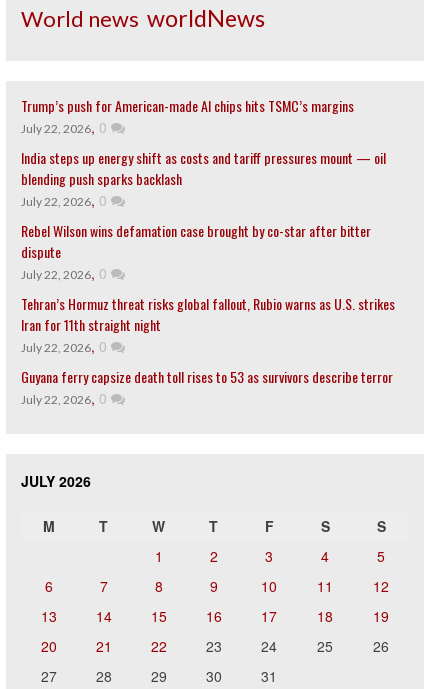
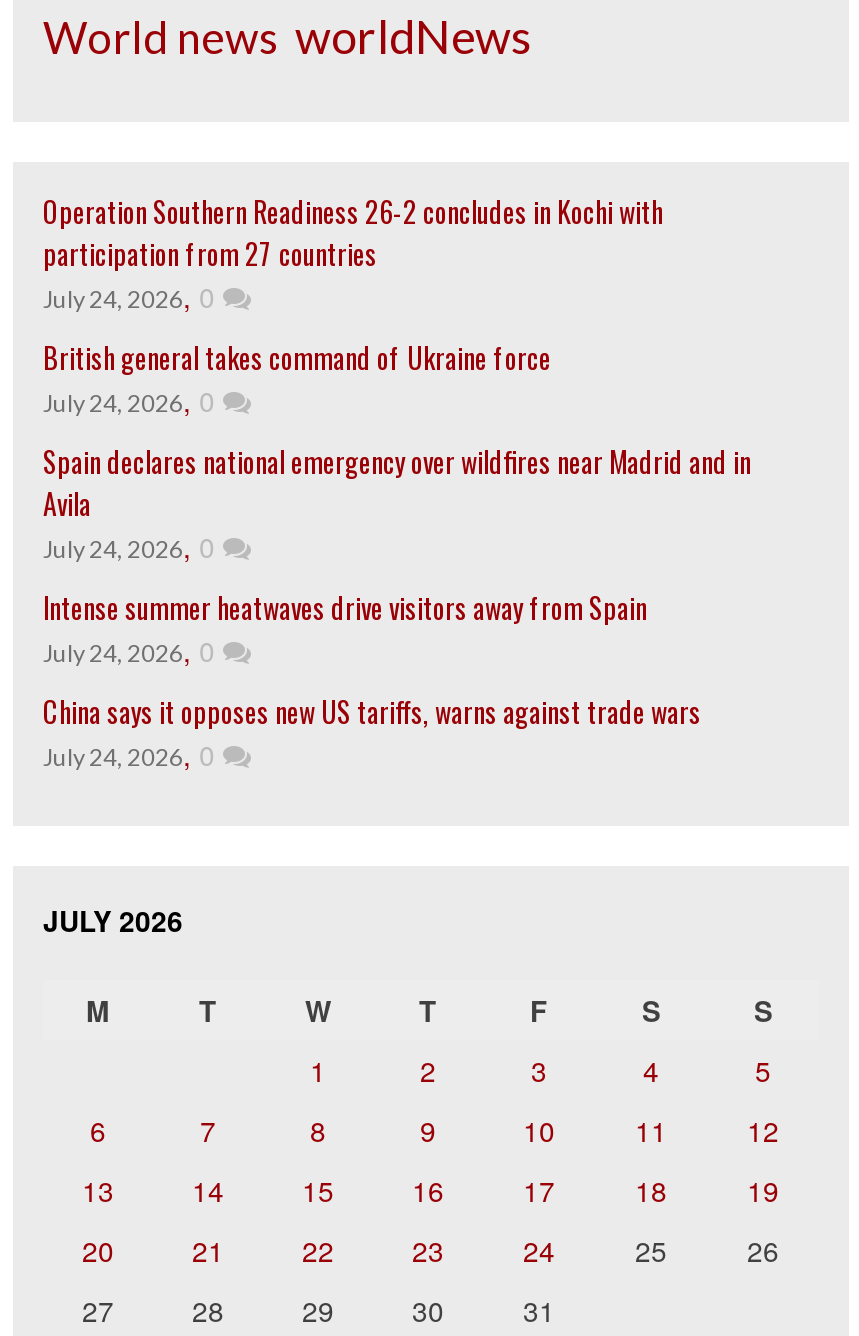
[21,95,354,137] Trump’s push for American-made AI chips hits TSMC’s margins | July 22, 2026, 0 -> [43,190,663,316] Operation Southern Readiness 26-2 concludes in Kochi with | participation from 27 countries | July 24, 2026, 0
[21,147,386,210] India steps up energy shift as costs and tariff pressures mount — oil | blending push sparks backlash | July 22, 2026, 0 -> [43,336,551,420] British general takes command of Ukraine force | July 24, 2026, 0
[21,220,371,283] Rebel Wilson wins defamation case brought by co-star after bitter | dispute | July 22, 2026, 0 -> [43,440,751,566] Spain declares national emergency over wildfires near Madrid and in | Avila | July 24, 2026, 0
[21,293,395,356] Tehran’s Hormuz threat risks global fallout, Rubio warns as U.S. strikes | Iran for 11th straight night | July 22, 2026, 0 -> [43,586,647,670] Intense summer heatwaves drive visitors away from Spain | July 24, 2026, 0
[21,366,393,408] Guyana ferry capsize death toll rises to 53 as survivors describe terror | July 22, 2026, 0 -> [43,690,701,774] China says it opposes new US tariffs, warns against trade wars | July 24, 2026, 0

